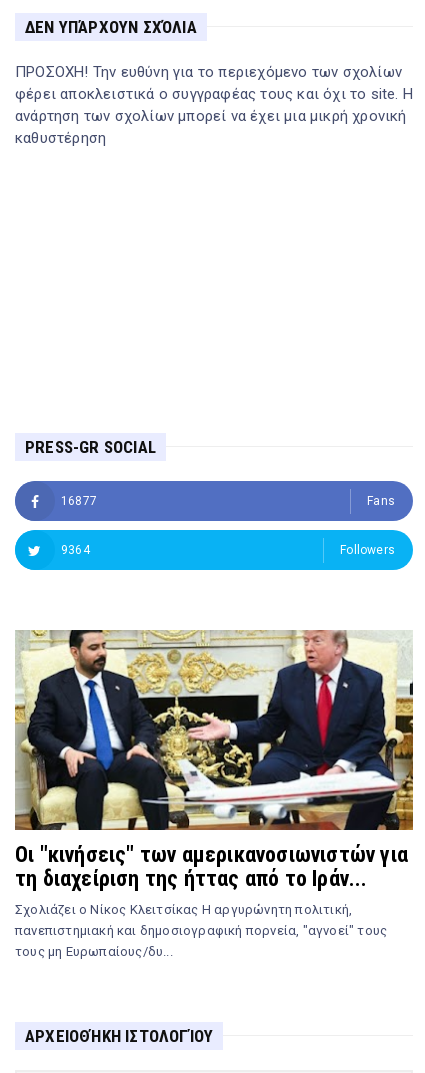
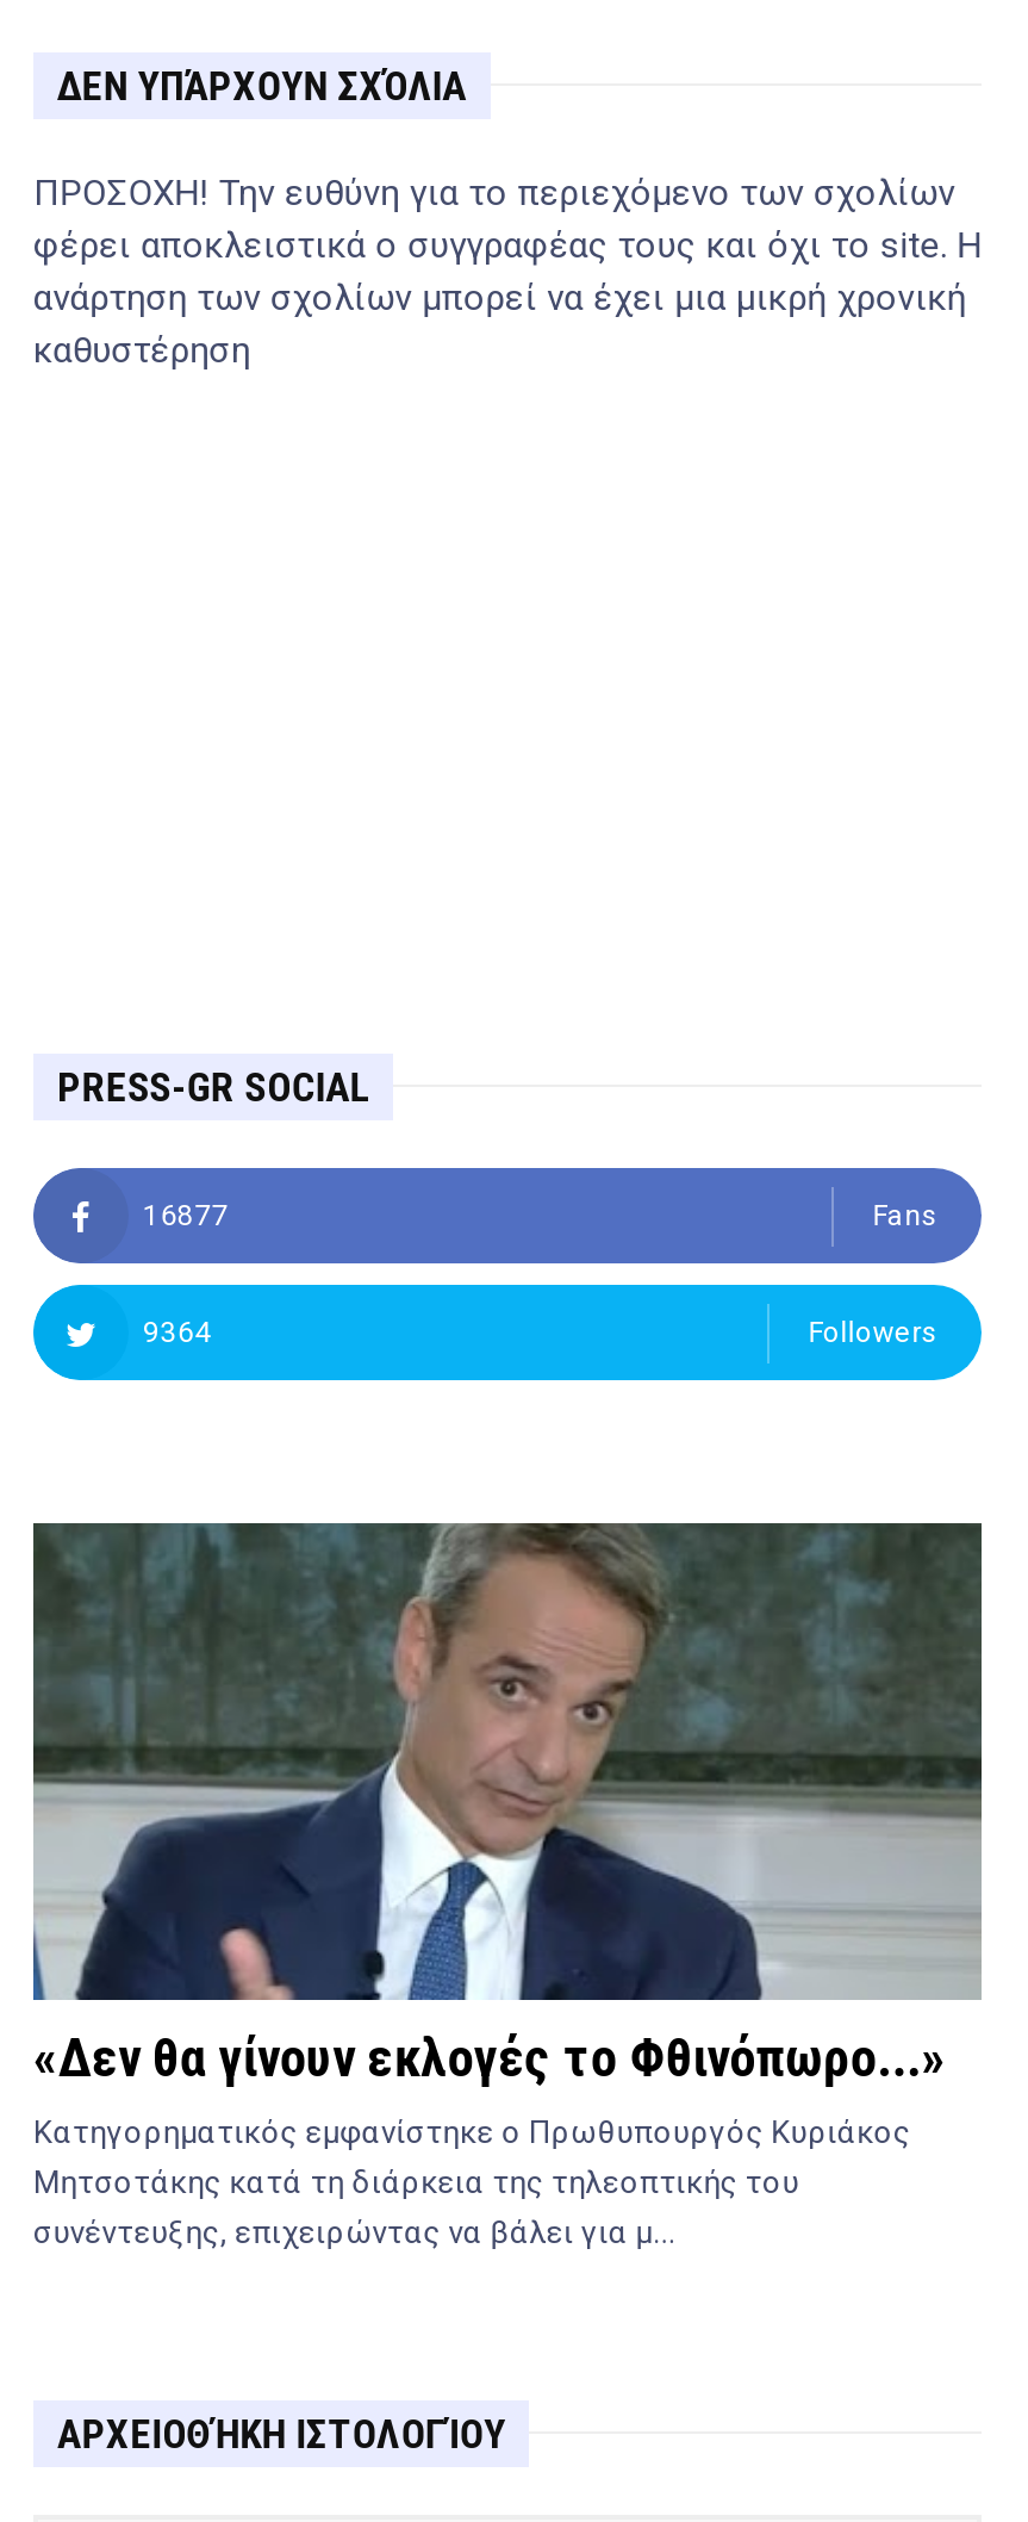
[14,629,414,959] [image] | Οι "κινήσεις" των αμερικανοσιωνιστών για | τη διαχείριση της ήττας από το Ιράν... | Σχολιάζει ο Νίκος Κλειτσίκας Η αργυρώνητη πολιτική, | πανεπιστημιακή και δημοσιογραφική πορνεία, "αγνοεί" τους | τους μη Ευρωπαίους/δυ... -> [31,1521,984,2250] [image] | «Δεν θα γίνουν εκλογές το Φθινόπωρο...» | Κατηγορηματικός εμφανίστηκε ο Πρωθυπουργός Κυριάκος | Μητσοτάκης κατά τη διάρκεια της τηλεοπτικής του | συνέντευξης, επιχειρώντας να βάλει για μ...

